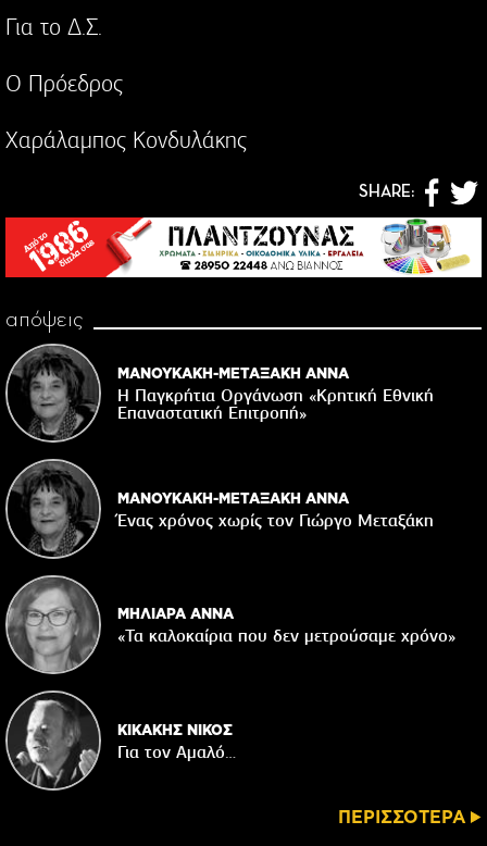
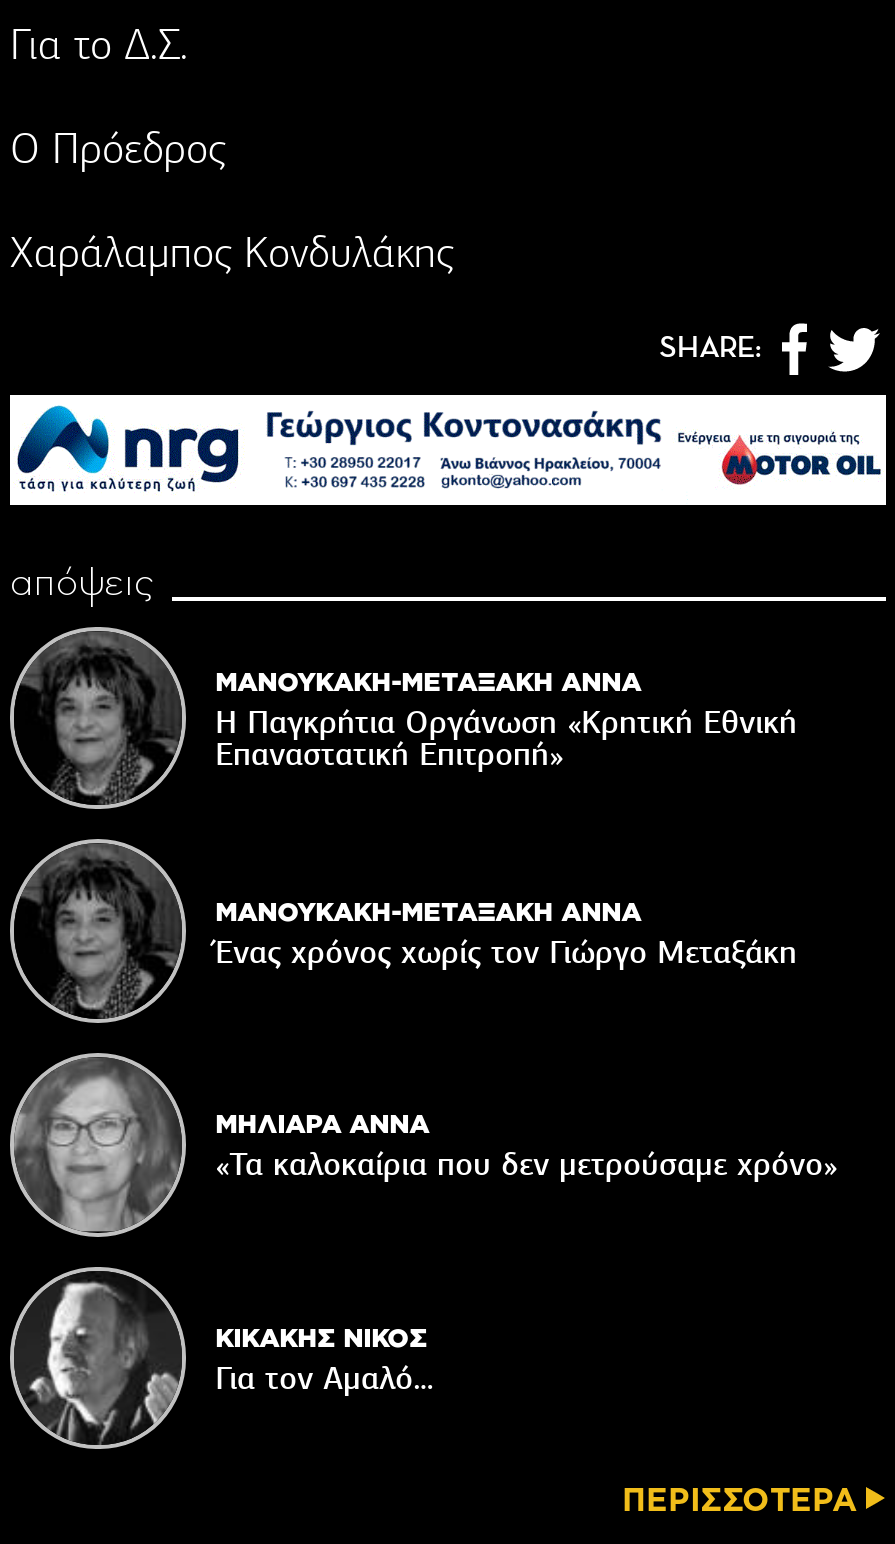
[4,216,479,278] [image] -> [8,393,882,507] [image]

